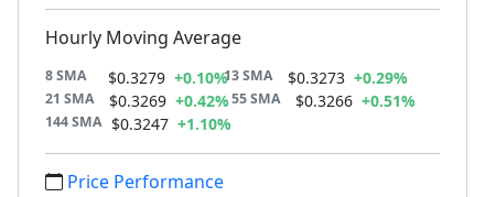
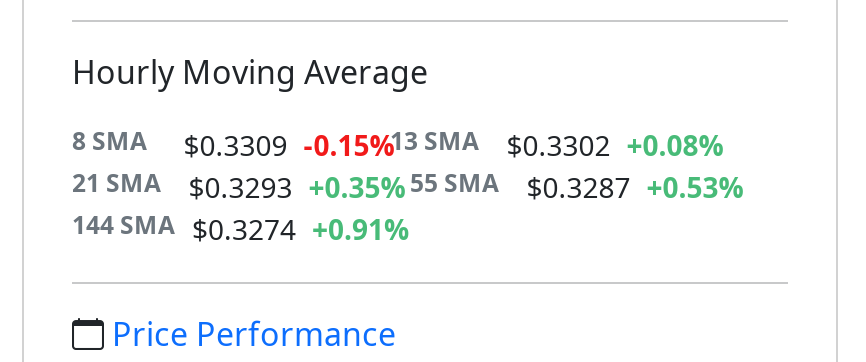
[107,67,228,88] $0.3279 +0.10% -> [184,126,396,164] $0.3309 -0.15%
[288,67,408,88] $0.3273 +0.29% -> [506,126,724,164] $0.3302 +0.08%
[109,89,280,111] $0.3269 +0.42% 55 SMA -> [188,166,498,206] $0.3293 +0.35% 55 SMA
[296,90,416,111] $0.3266 +0.51% -> [526,168,744,206] $0.3287 +0.53%
[45,112,231,134] 144 SMA $0.3247 +1.10% -> [72,208,410,248] 144 SMA $0.3274 +0.91%

